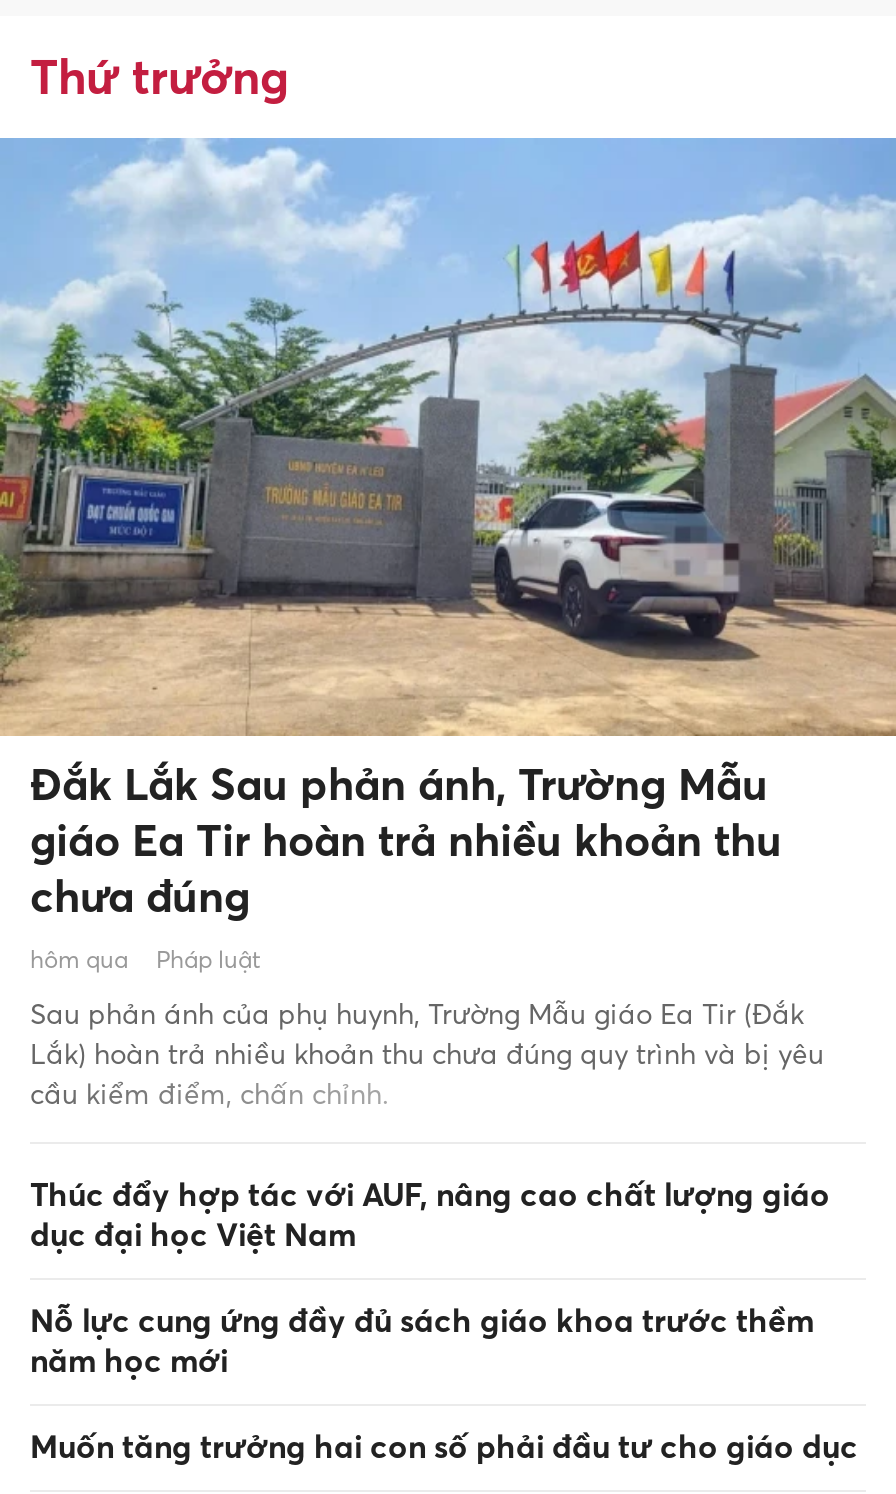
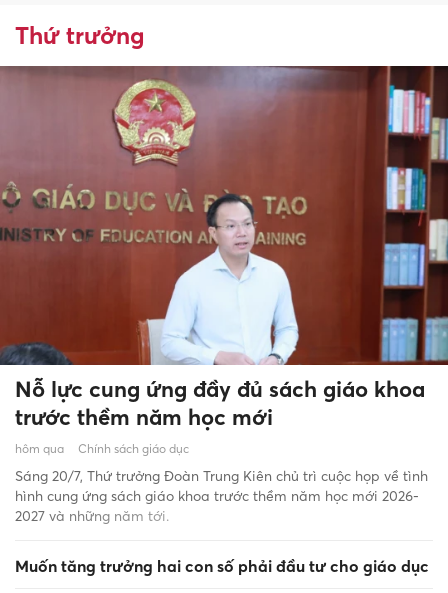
[6,136,890,922] [image] | Đắk Lắk Sau phản ánh, Trường Mẫu | giáo Ea Tir hoàn trả nhiều khoản thu | chưa đúng -> [3,65,445,430] [image] | Nỗ lực cung ứng đầy đủ sách giáo khoa | trước thềm năm học mới
[30,944,830,1380] Pháp luật | Sau phản ánh của phụ huynh, Trường Mẫu giáo Ea Tir (Đắk | Lắk) hoàn trả nhiều khoản thu chưa đúng quy trình và bị yêu | cầu kiểm điểm, chấn chỉnh. | Thúc đẩy hợp tác với AUF, nâng cao chất lượng giáo | dục đại học Việt Nam | Nỗ lực cung ứng đầy đủ sách giáo khoa trước thềm | năm học mới -> [15,441,428,524] Chính sách giáo dục | Sáng 20/7, Thứ trưởng Đoàn Trung Kiên chủ trì cuộc họp về tình | hình cung ứng sách giáo khoa trước thềm năm học mới 2026- | 2027 và những năm tới.

